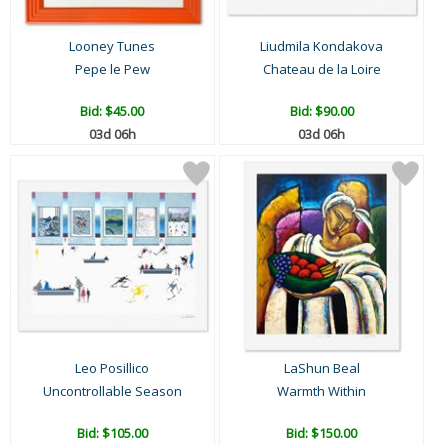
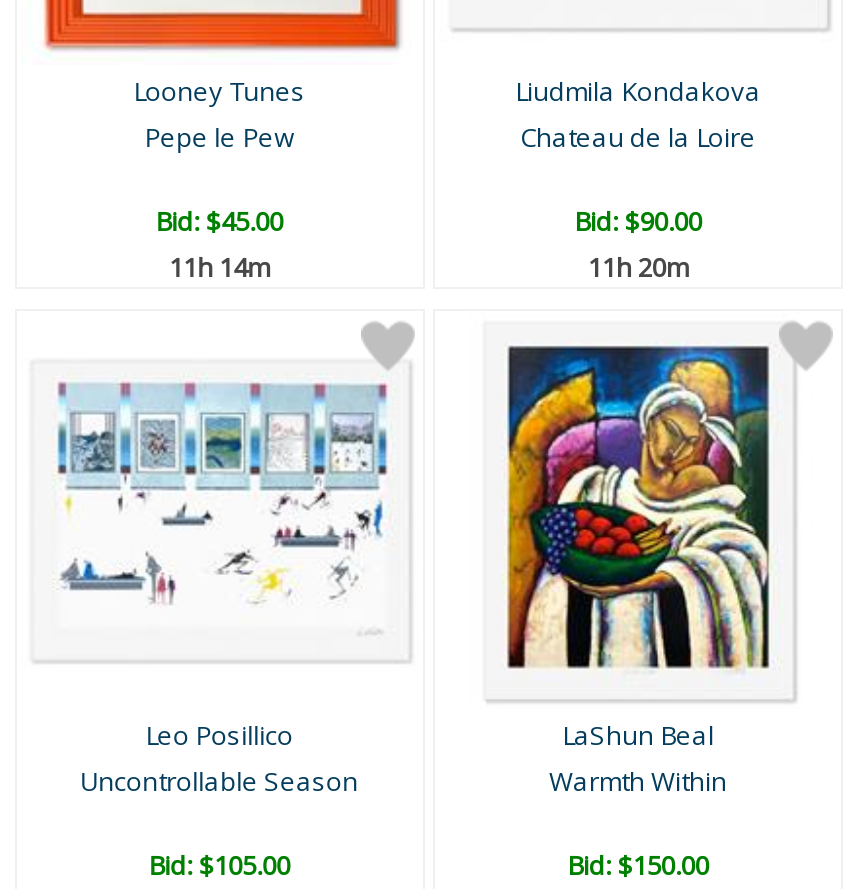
[89,125,136,143] 03d 06h -> [169,250,269,286] 11h 14m
[298,125,345,143] 03d 06h -> [588,250,688,286] 11h 20m

